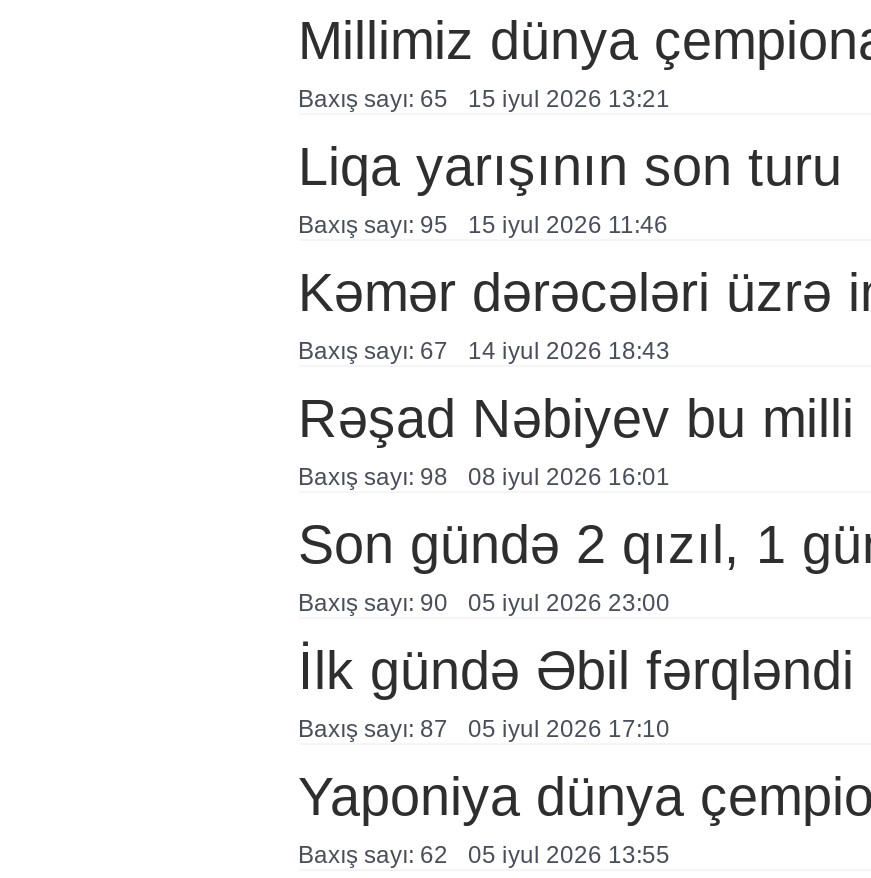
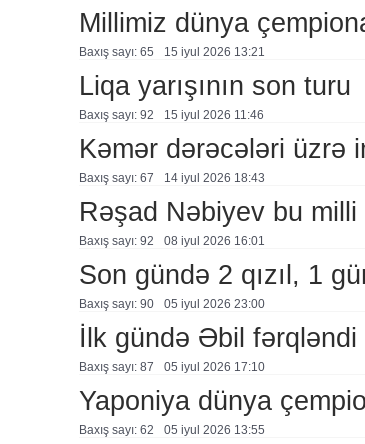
[298,211,668,239] Baxış sayı: 95 15 i̇yul 2026 11:46 -> [78,108,263,122] Baxış sayı: 92 15 i̇yul 2026 11:46
[298,463,670,491] Baxış sayı: 98 08 i̇yul 2026 16:01 -> [78,234,264,248] Baxış sayı: 92 08 i̇yul 2026 16:01

